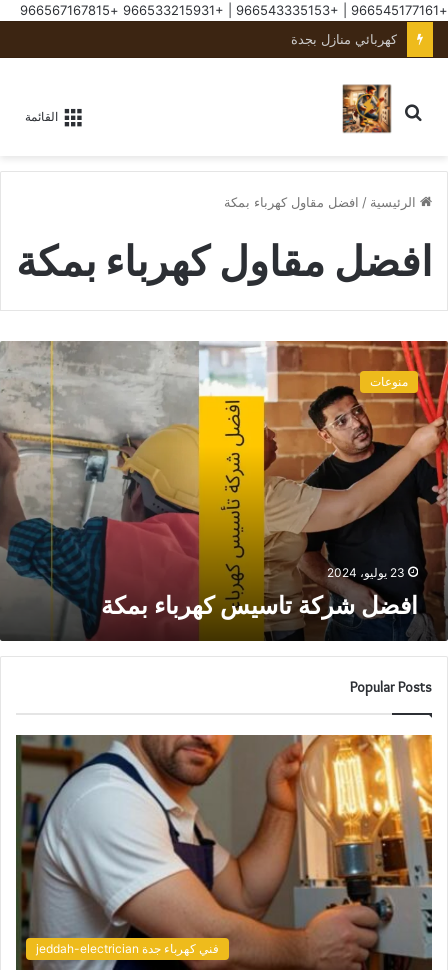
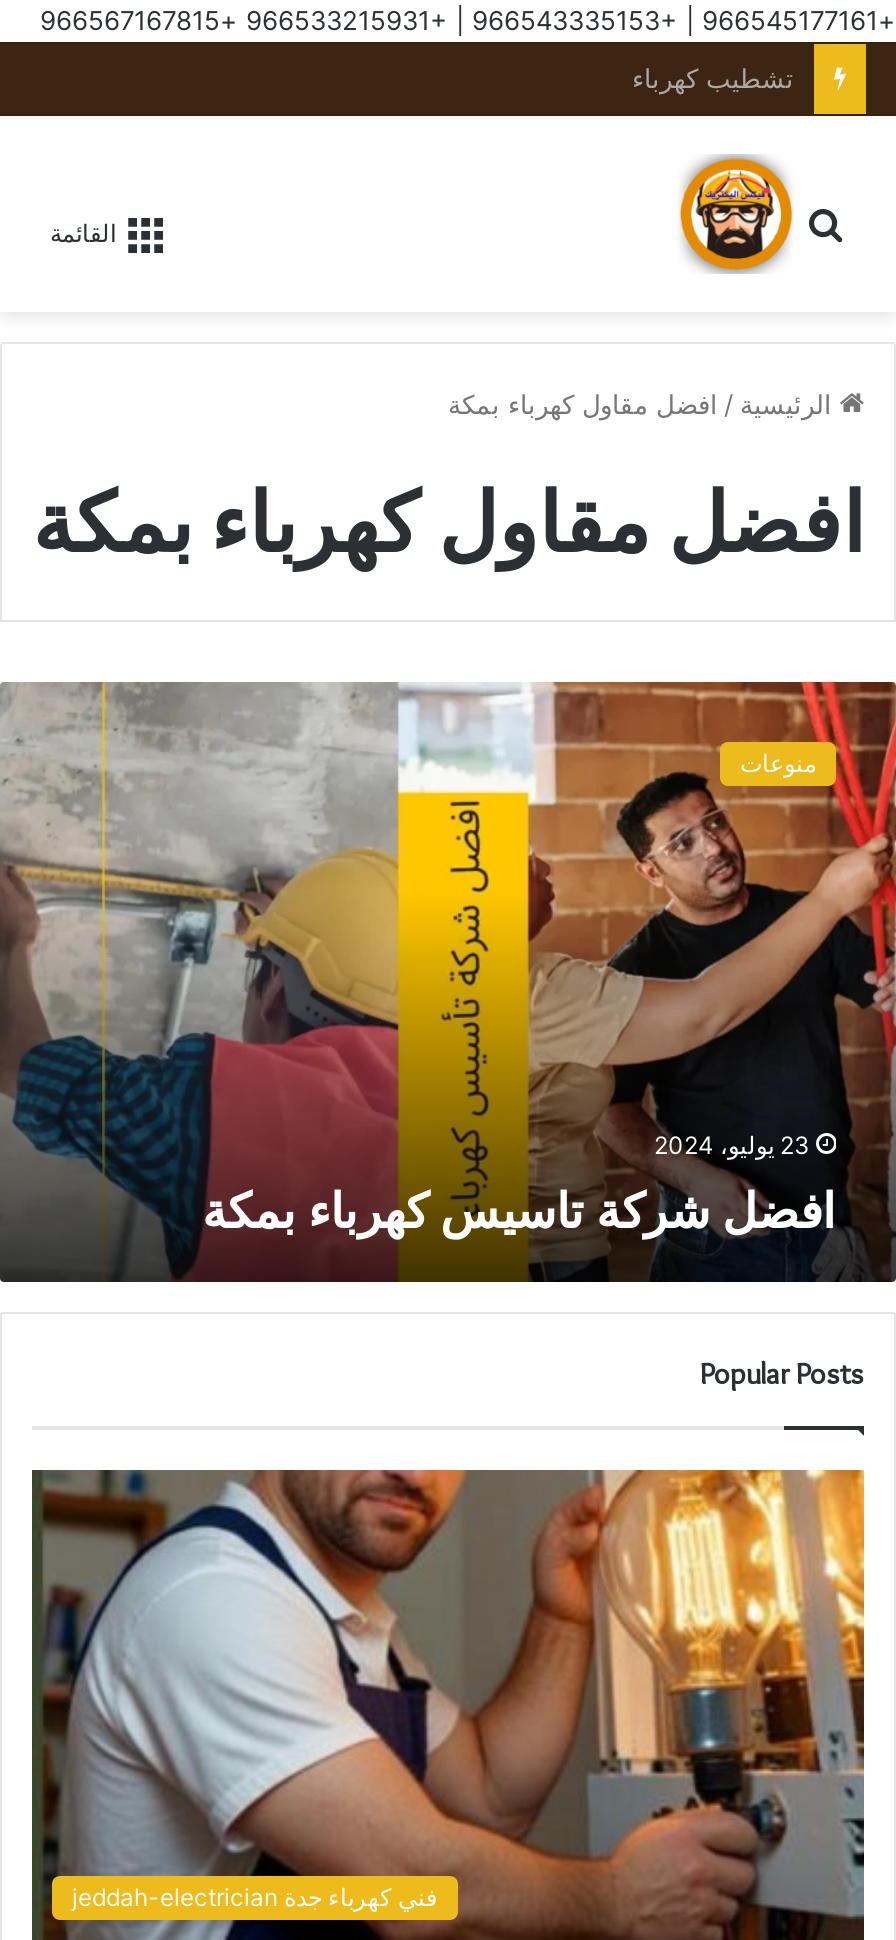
[291,31,397,47] كهربائي منازل بجدة -> [632,62,794,94] تشطيب كهرباء
[340,78,396,136] [image] -> [678,154,794,274] [image]

